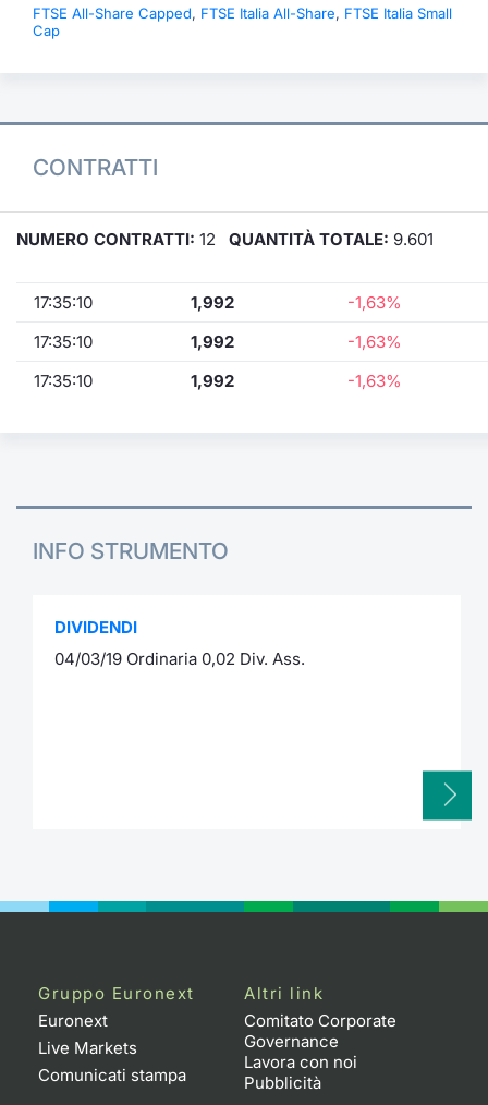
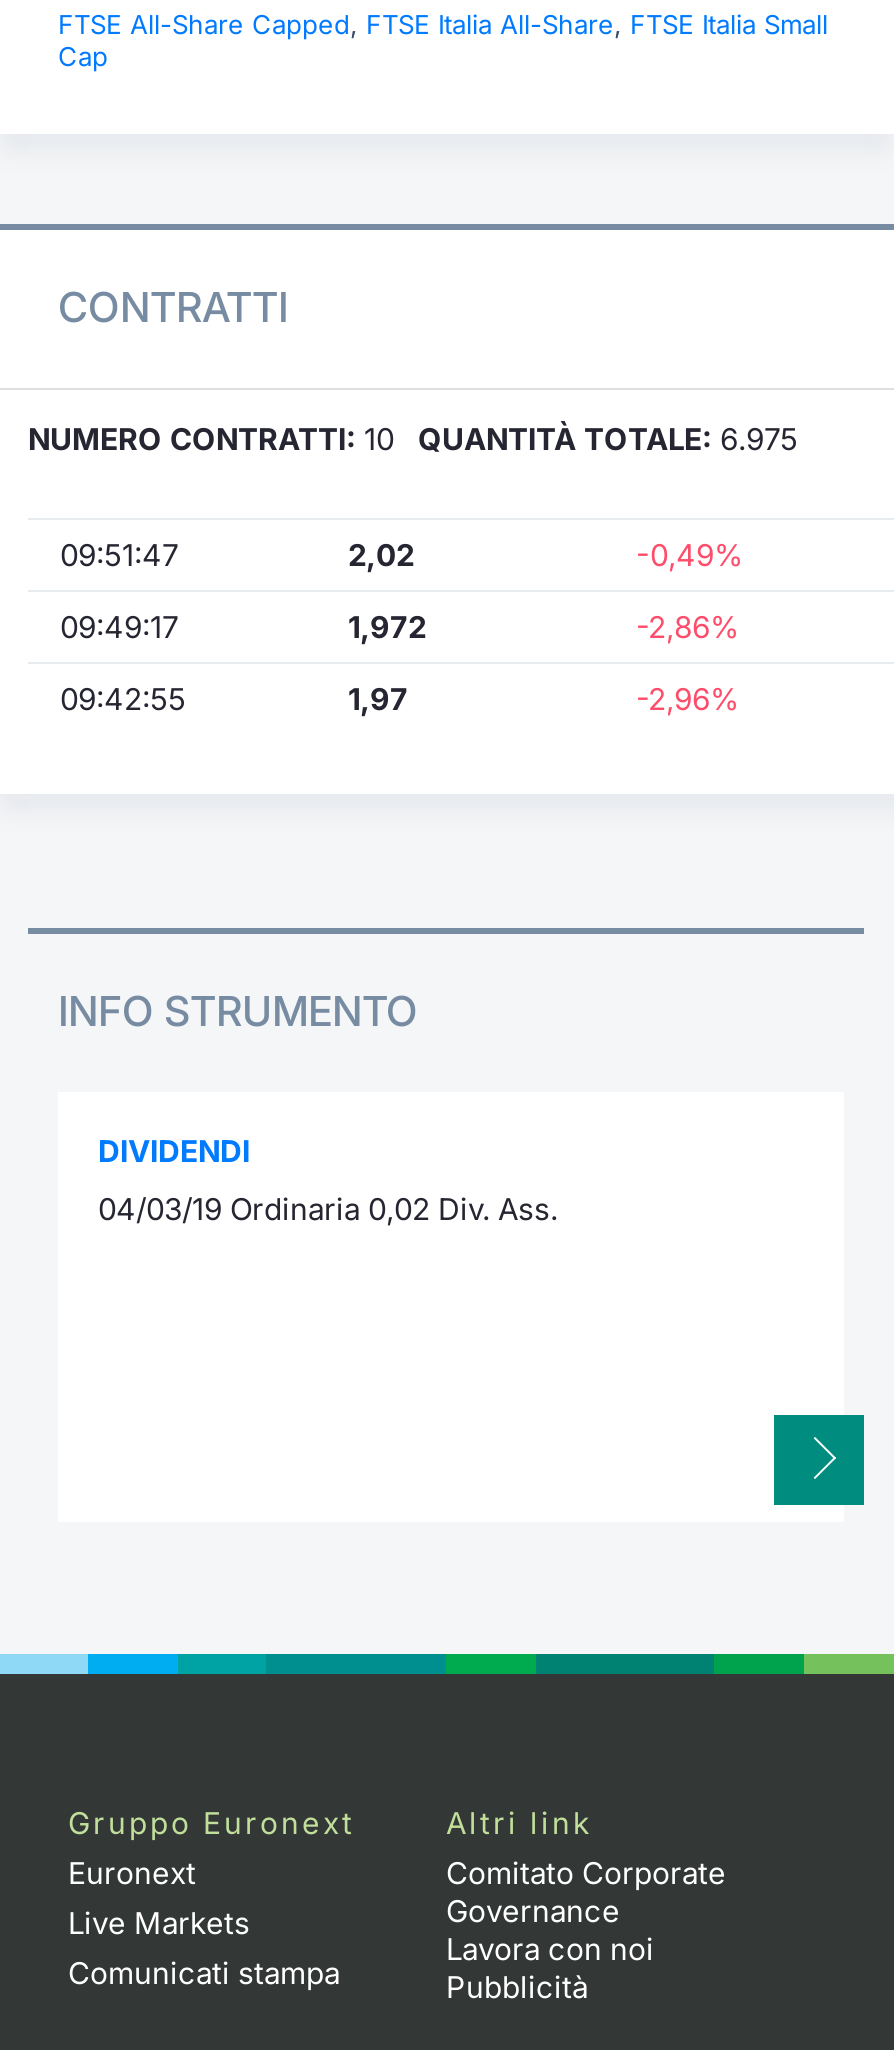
[16,228,434,249] NUMERO CONTRATTI: 12 QUANTITÀ TOTALE: 9.601 -> [28,419,798,457] NUMERO CONTRATTI: 10 QUANTITÀ TOTALE: 6.975
[34,292,93,312] 17:35:10 -> [60,535,178,573] 09:51:47
[191,292,234,312] 1,992 -> [348,535,414,573] 2,02
[347,292,402,312] -1,63% -> [636,535,744,573] -0,49%
[34,331,93,351] 17:35:10 -> [60,607,178,645] 09:49:17
[191,331,234,351] 1,992 -> [348,607,426,645] 1,972
[347,331,402,351] -1,63% -> [636,607,740,645] -2,86%
[34,370,93,391] 17:35:10 -> [60,679,186,717] 09:42:55
[191,370,234,391] 1,992 -> [348,679,408,717] 1,97
[347,370,402,391] -1,63% -> [636,679,740,717] -2,96%

